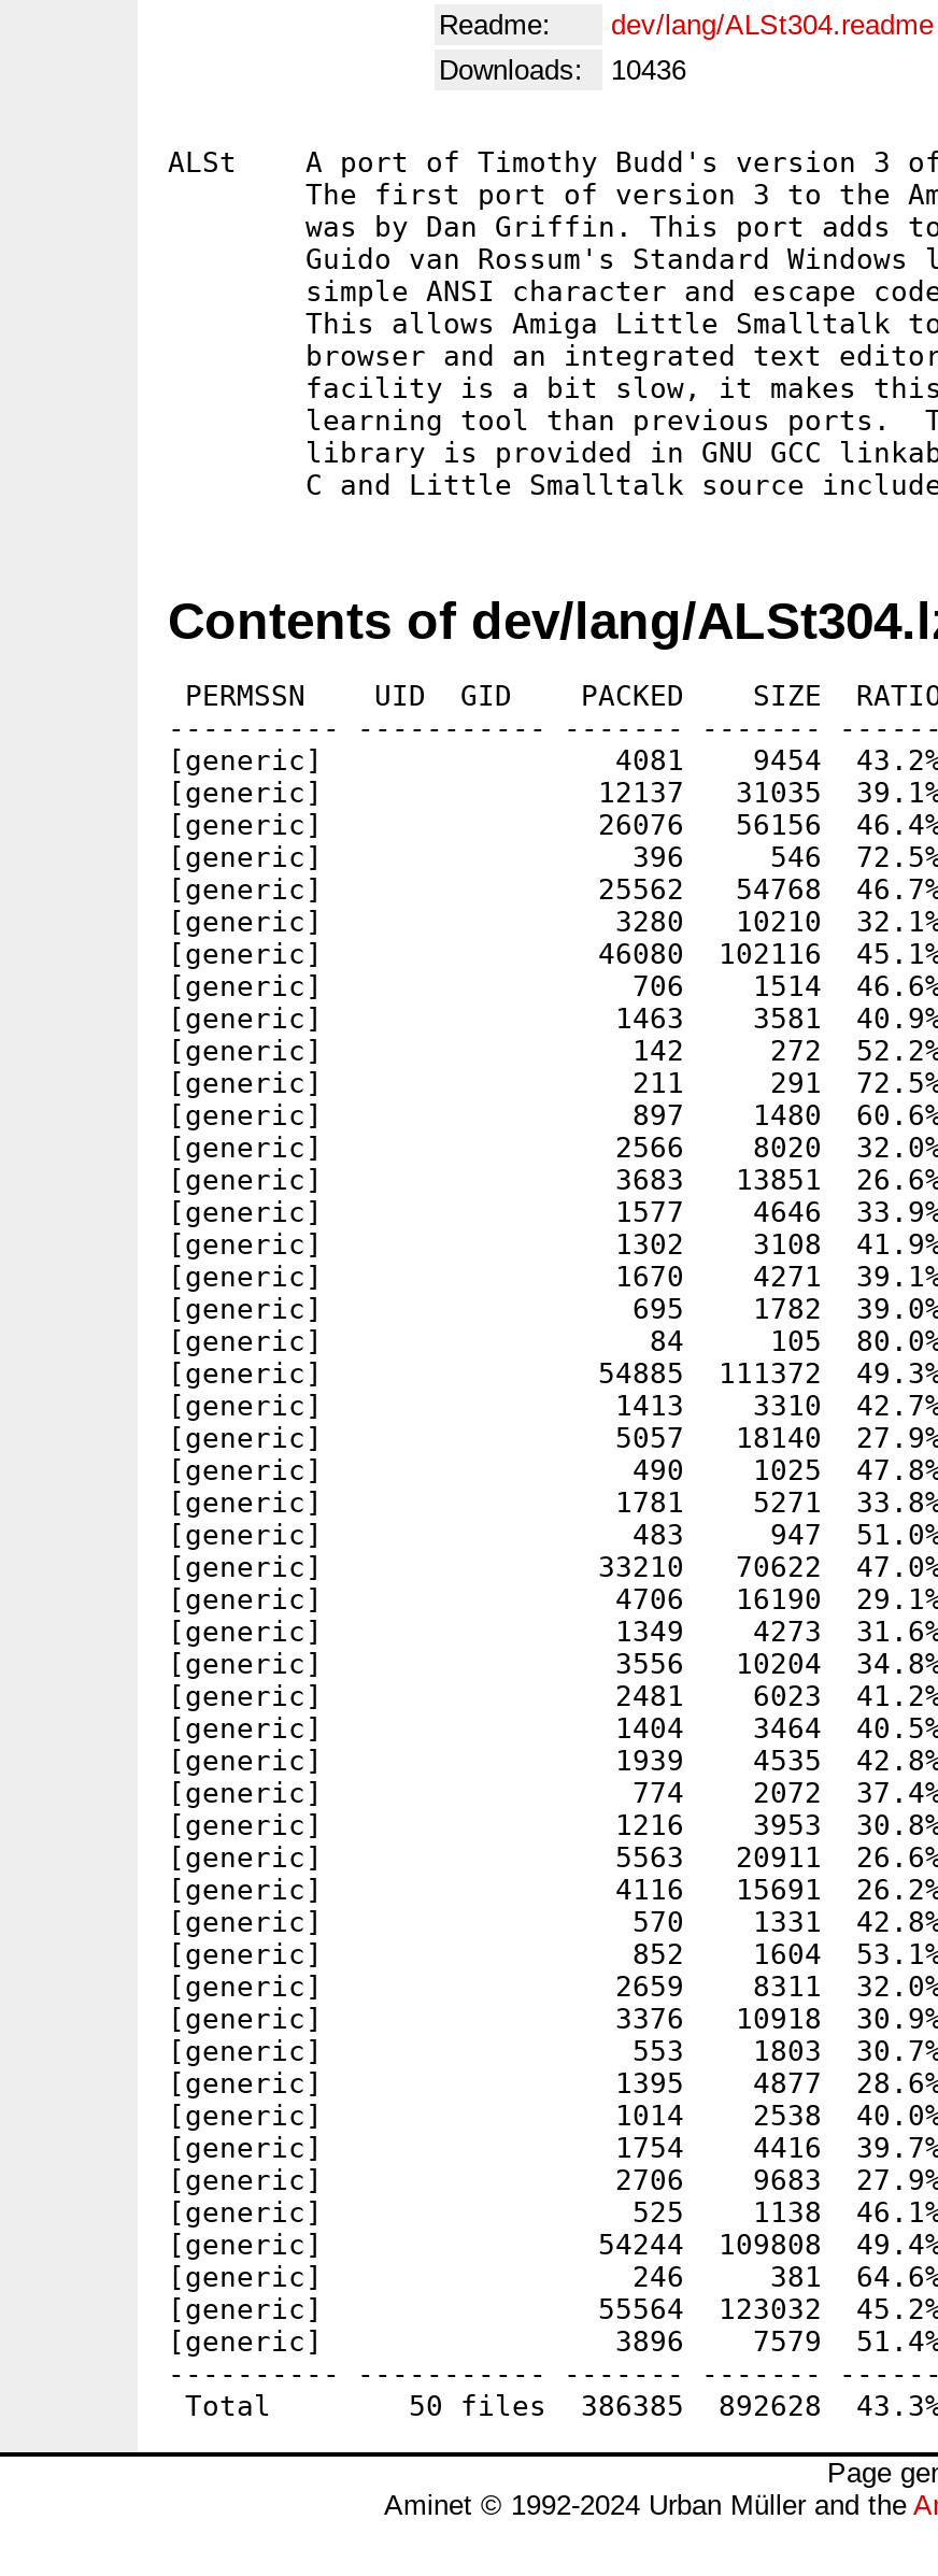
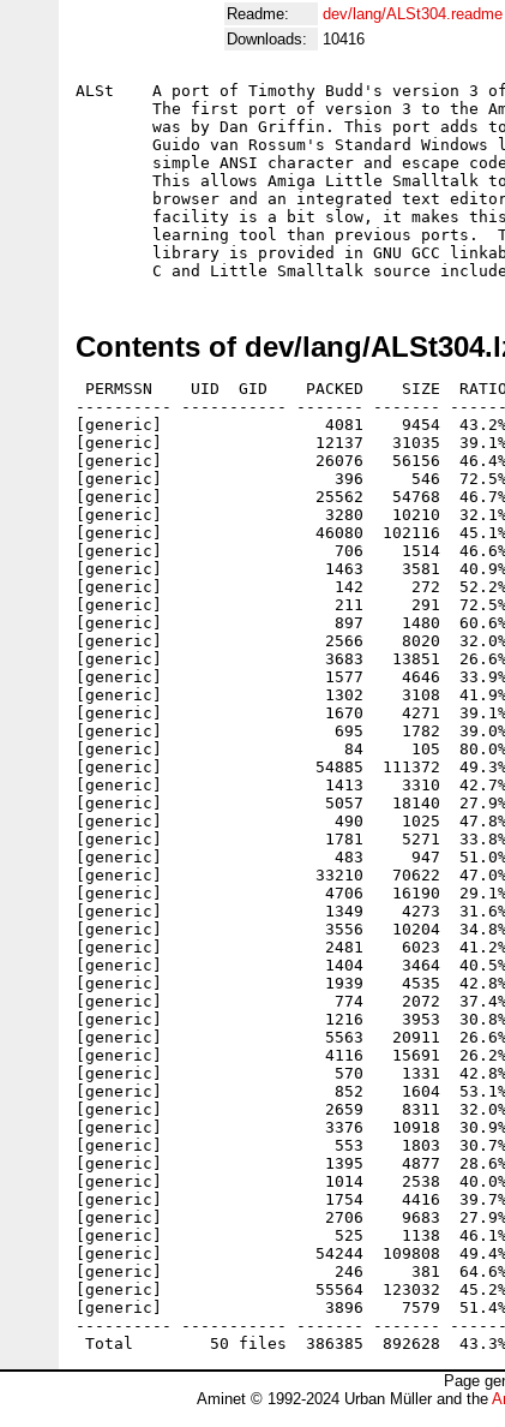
[439,54,686,86] Downloads: 10436 -> [227,30,365,48] Downloads: 10416

